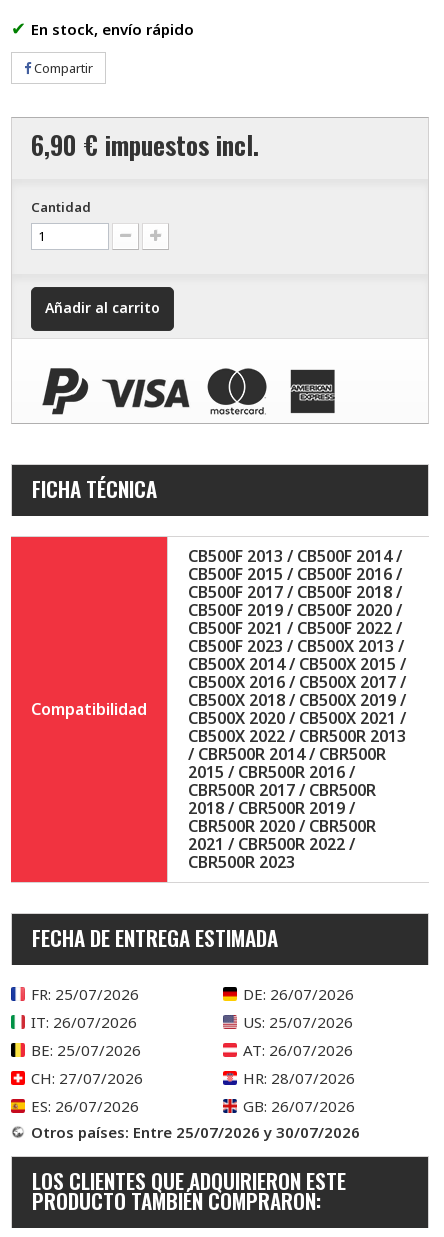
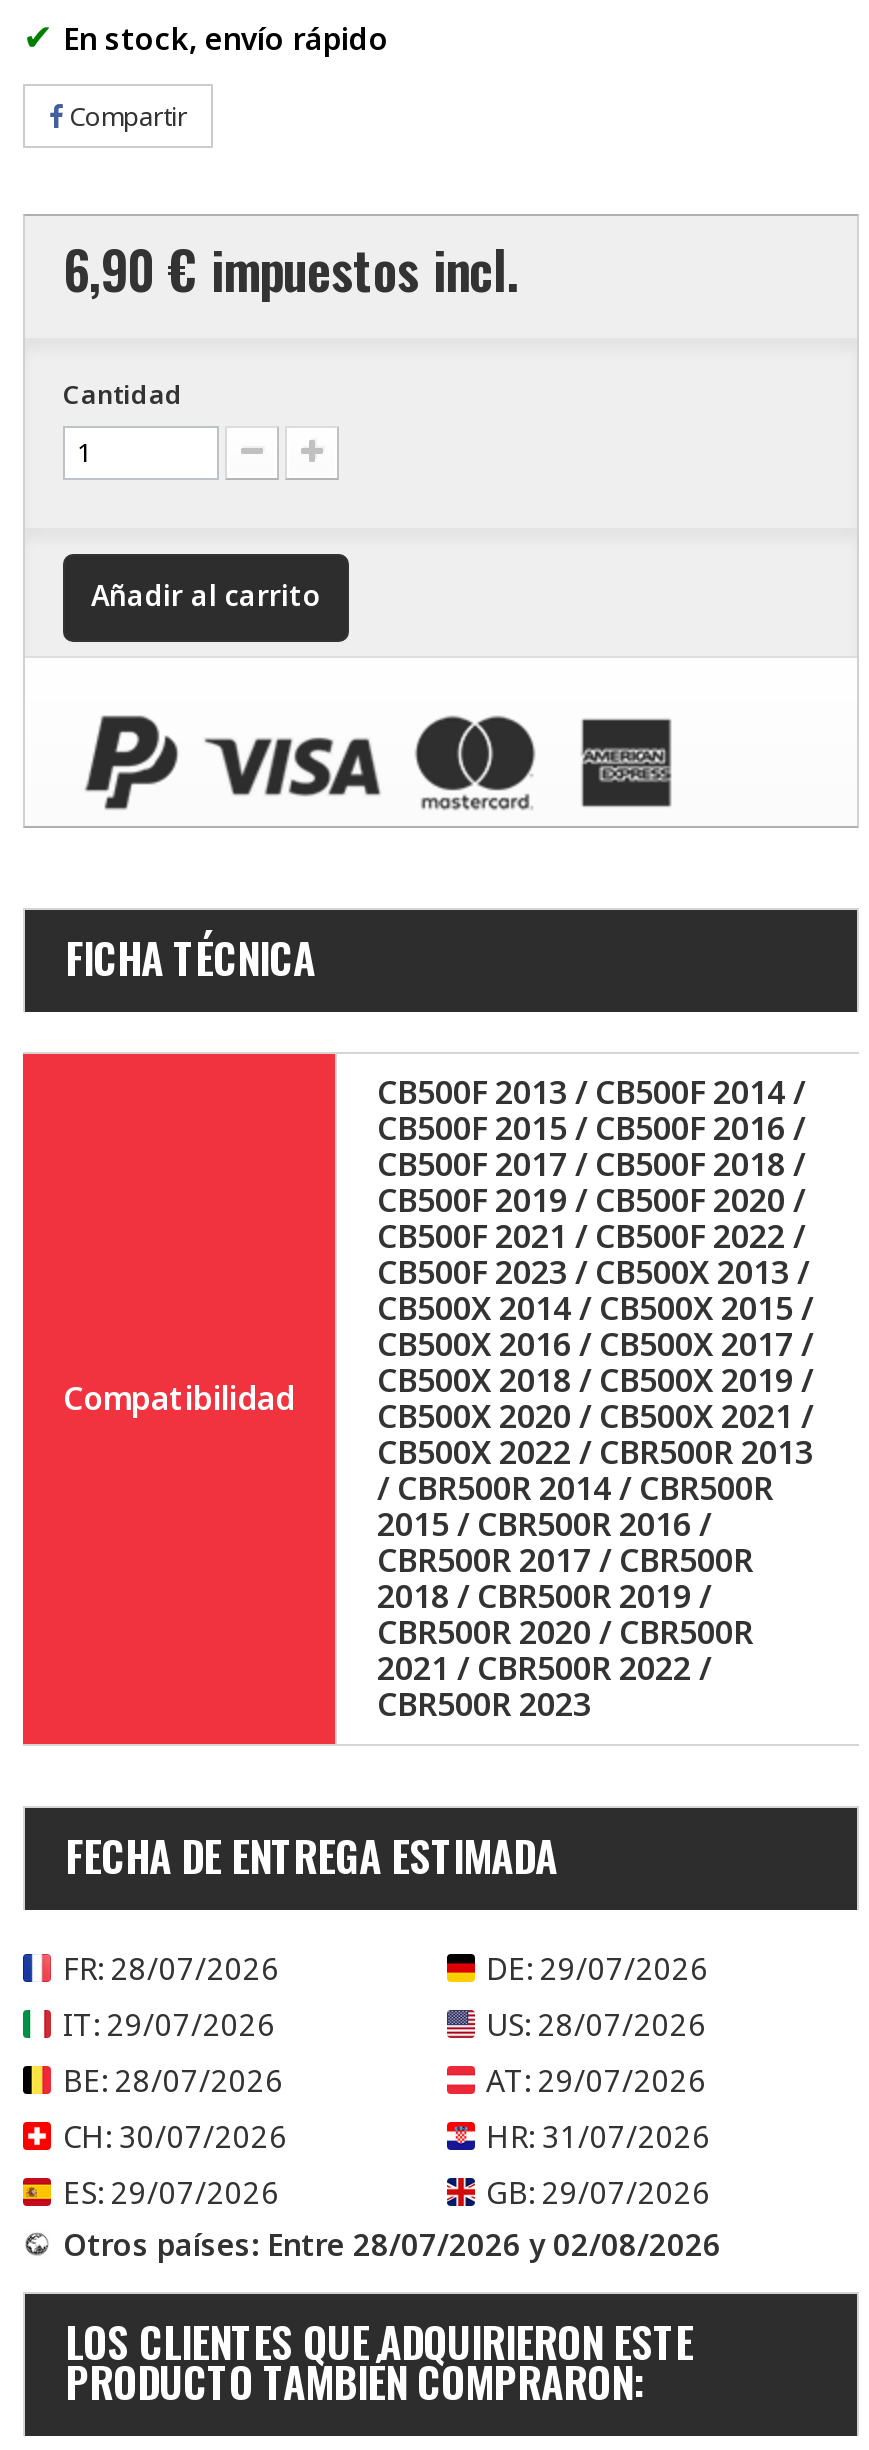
[31,984,139,1004] FR: 25/07/2026 -> [63,1947,279,1987] FR: 28/07/2026
[242,984,353,1004] DE: 26/07/2026 -> [486,1947,708,1987] DE: 29/07/2026
[31,1012,137,1032] IT: 26/07/2026 -> [63,2003,275,2043] IT: 29/07/2026
[242,1012,352,1032] US: 25/07/2026 -> [486,2003,706,2043] US: 28/07/2026
[31,1040,141,1060] BE: 25/07/2026 -> [63,2059,283,2099] BE: 28/07/2026
[242,1040,352,1060] AT: 26/07/2026 -> [486,2059,706,2099] AT: 29/07/2026
[31,1068,143,1088] CH: 27/07/2026 -> [63,2115,287,2155] CH: 30/07/2026
[242,1068,354,1088] HR: 28/07/2026 -> [486,2115,710,2155] HR: 31/07/2026
[31,1096,139,1116] ES: 26/07/2026 -> [63,2171,279,2211] ES: 29/07/2026
[242,1096,354,1116] GB: 26/07/2026 -> [486,2171,710,2211] GB: 29/07/2026
[31,1122,360,1142] Otros países: Entre 25/07/2026 y 30/07/2026 -> [63,2223,721,2263] Otros países: Entre 28/07/2026 y 02/08/2026

